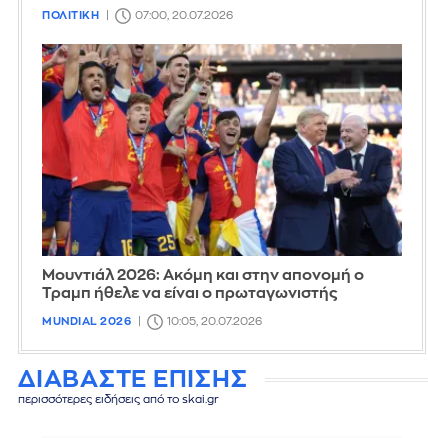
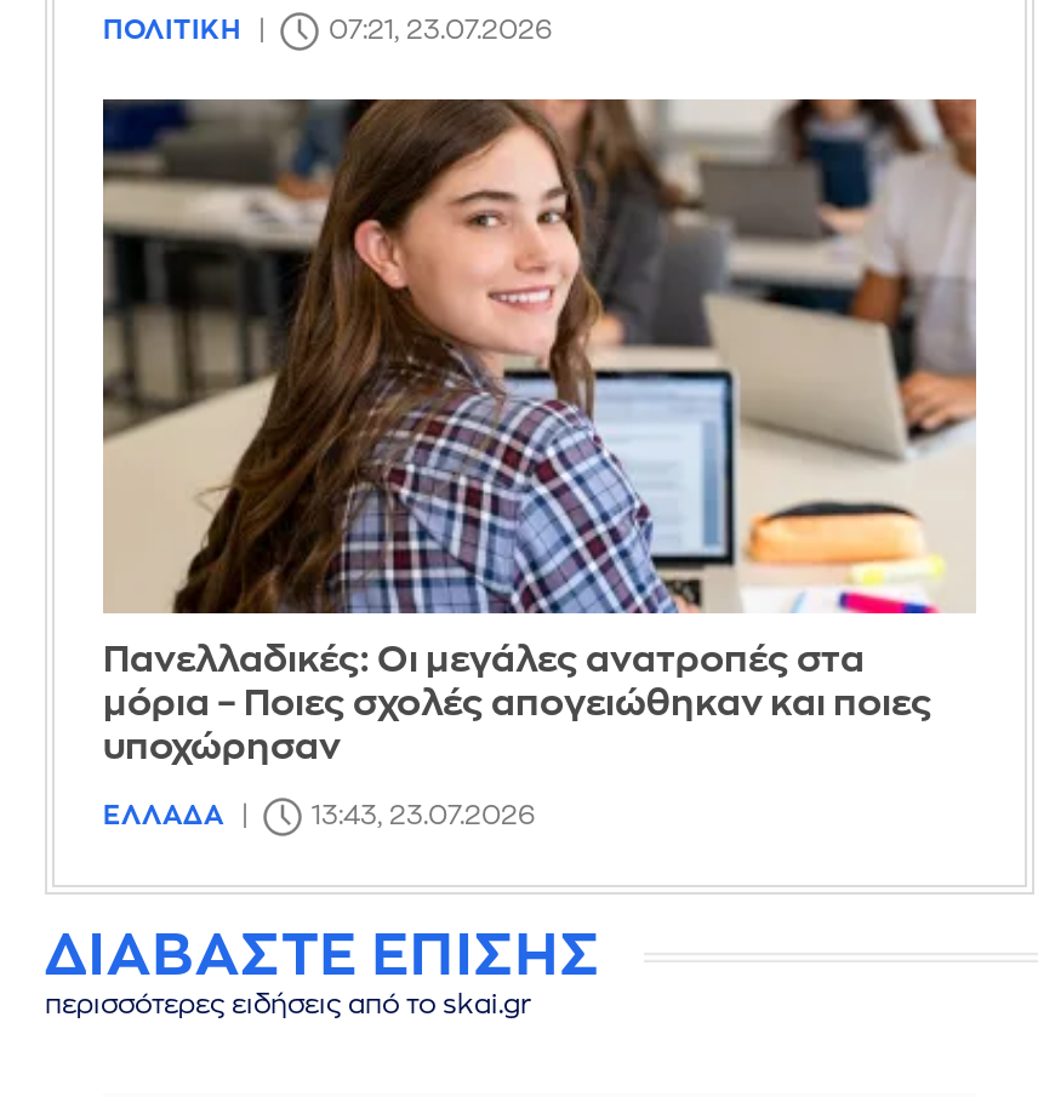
[135,10,233,21] 07:00, 20.07.2026 -> [329,17,552,44] 07:21, 23.07.2026
[41,43,403,301] [image] | Μουντιάλ 2026: Ακόμη και στην απονομή ο | Τραμπ ήθελε να είναι ο πρωταγωνιστής -> [101,97,979,766] [image] | Πανελλαδικές: Οι μεγάλες ανατροπές στα | μόρια – Ποιες σχολές απογειώθηκαν και ποιες | υποχώρησαν
[42,316,262,327] MUNDIAL 2026 | 10:05, 20.07.2026 -> [103,802,535,829] ΕΛΛΑΔΑ | 13:43, 23.07.2026

